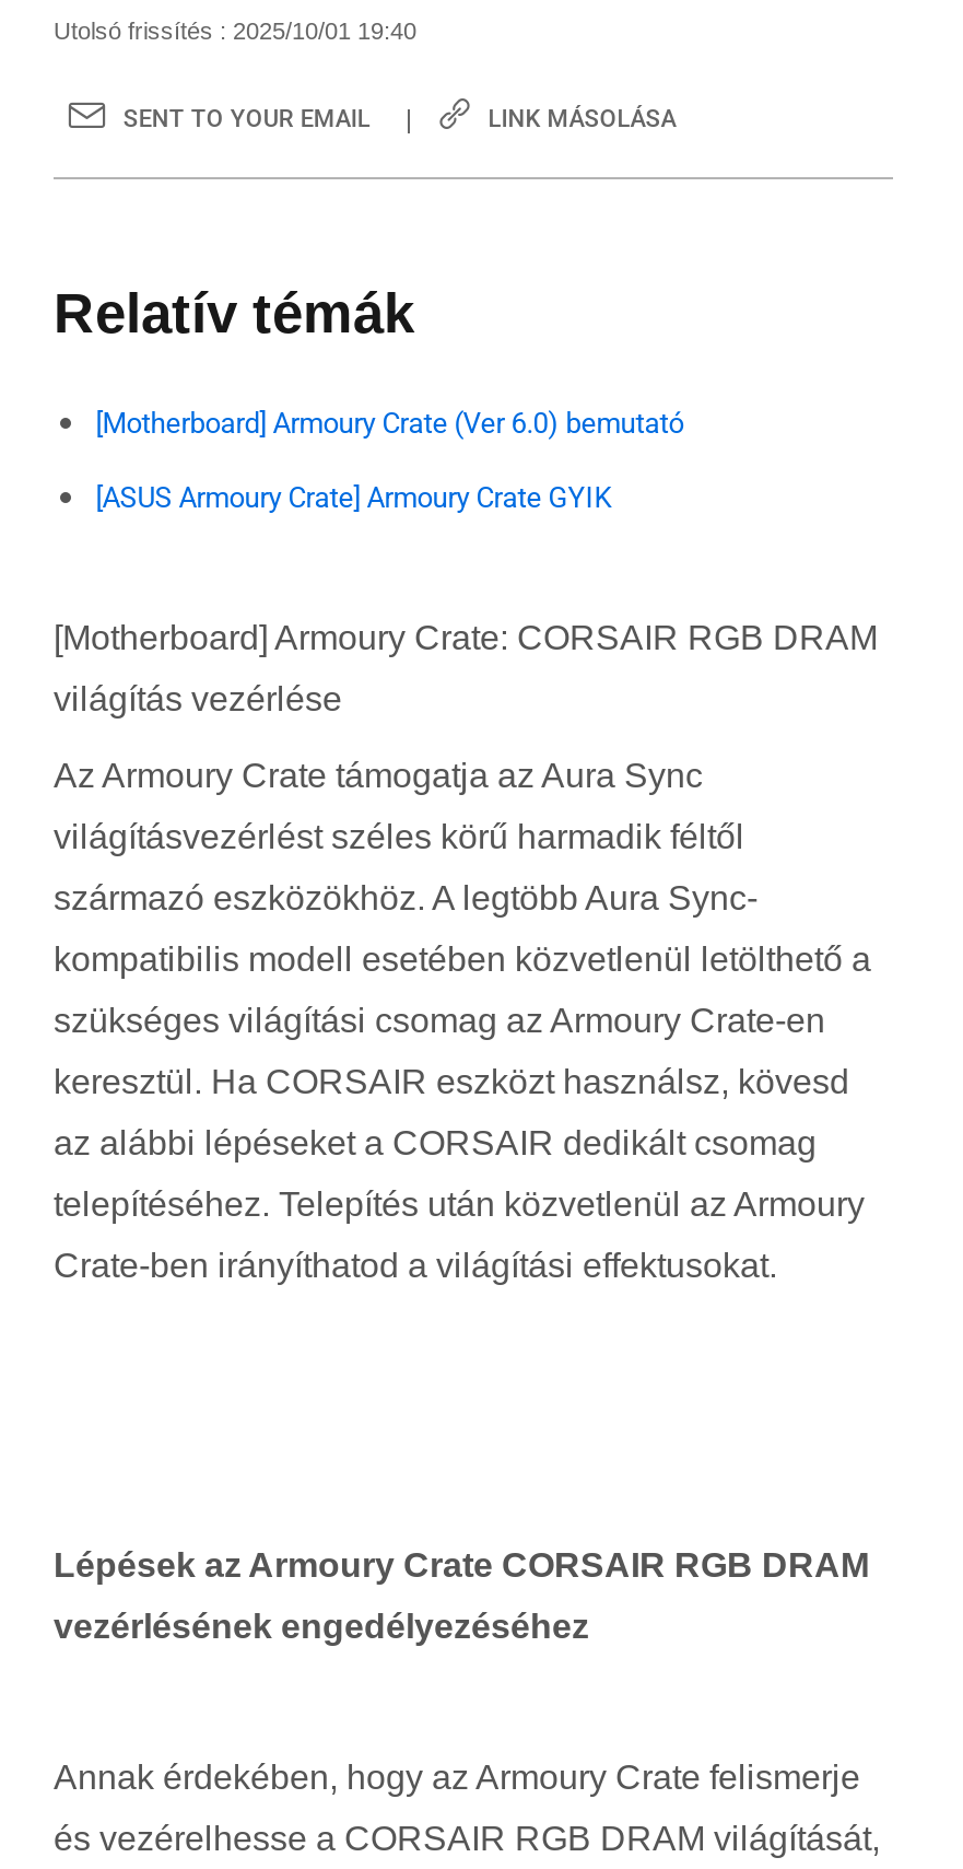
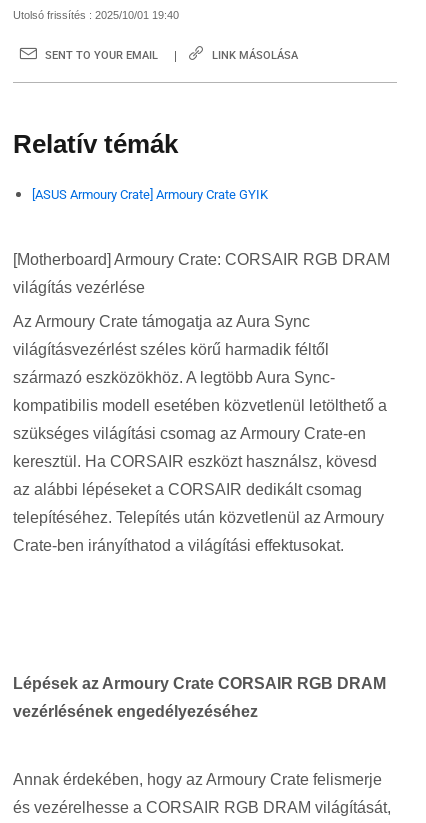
[96,408,684,441] [Motherboard] Armoury Crate (Ver 6.0) bemutató -> none

